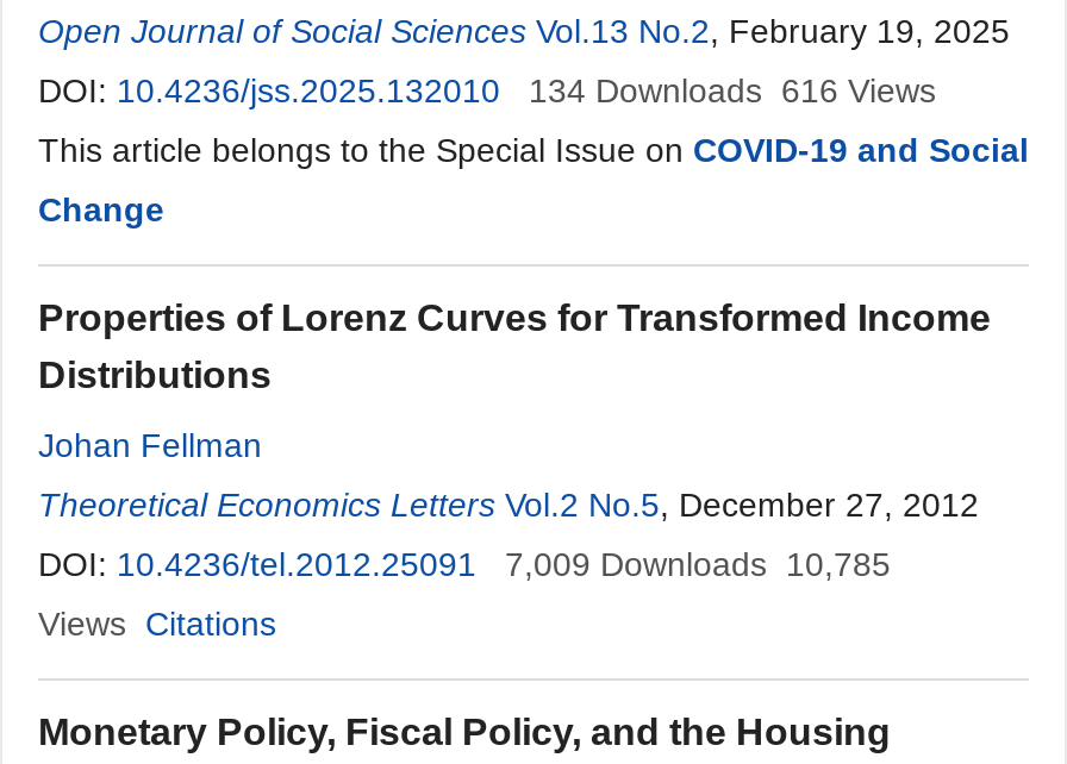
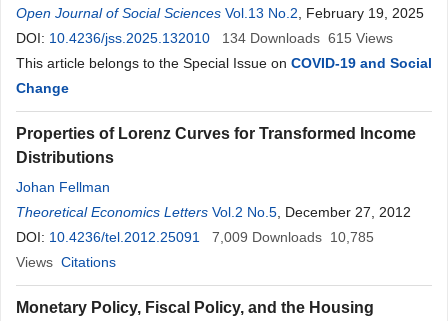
[529,71,936,109] 134 Downloads 616 Views -> [222,30,393,46] 134 Downloads 615 Views

